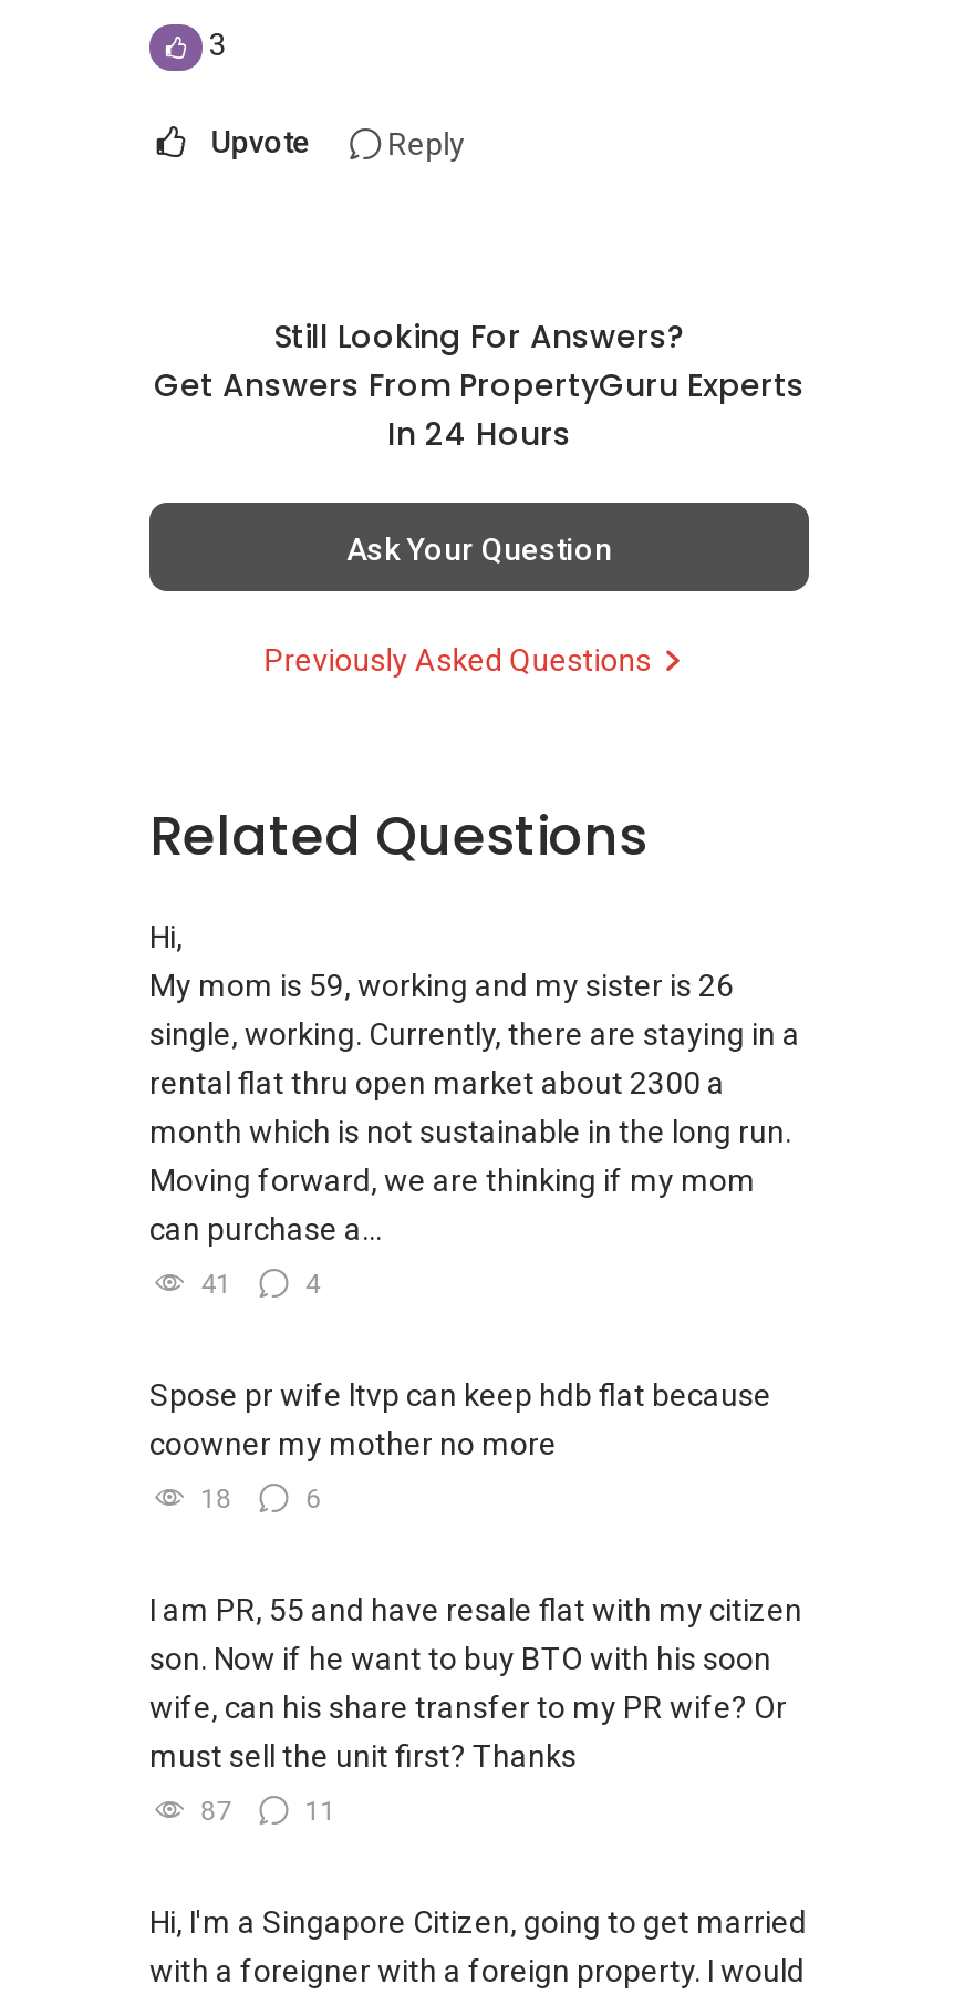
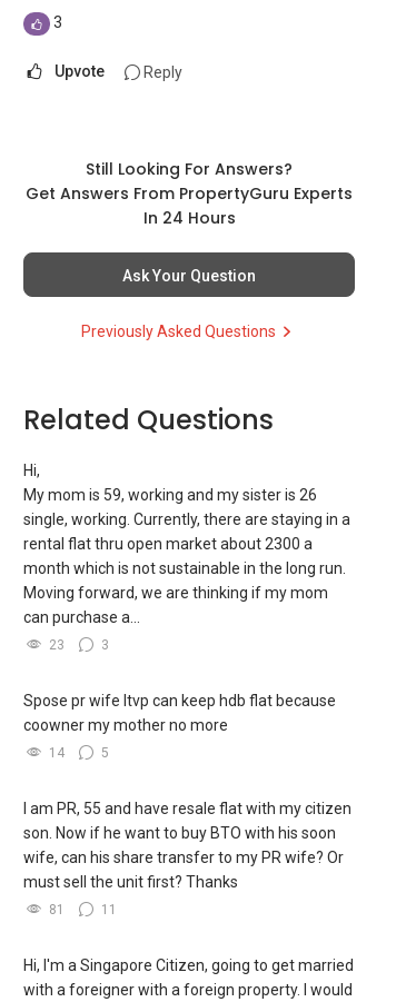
[201,1269,232,1300] 41 -> [49,637,65,653] 23
[305,1269,321,1300] 4 -> [102,637,109,653] 3
[201,1484,232,1515] 18 -> [49,745,65,761] 14
[305,1484,321,1515] 6 -> [102,745,109,761] 5
[201,1796,232,1827] 87 -> [49,902,65,917] 81

